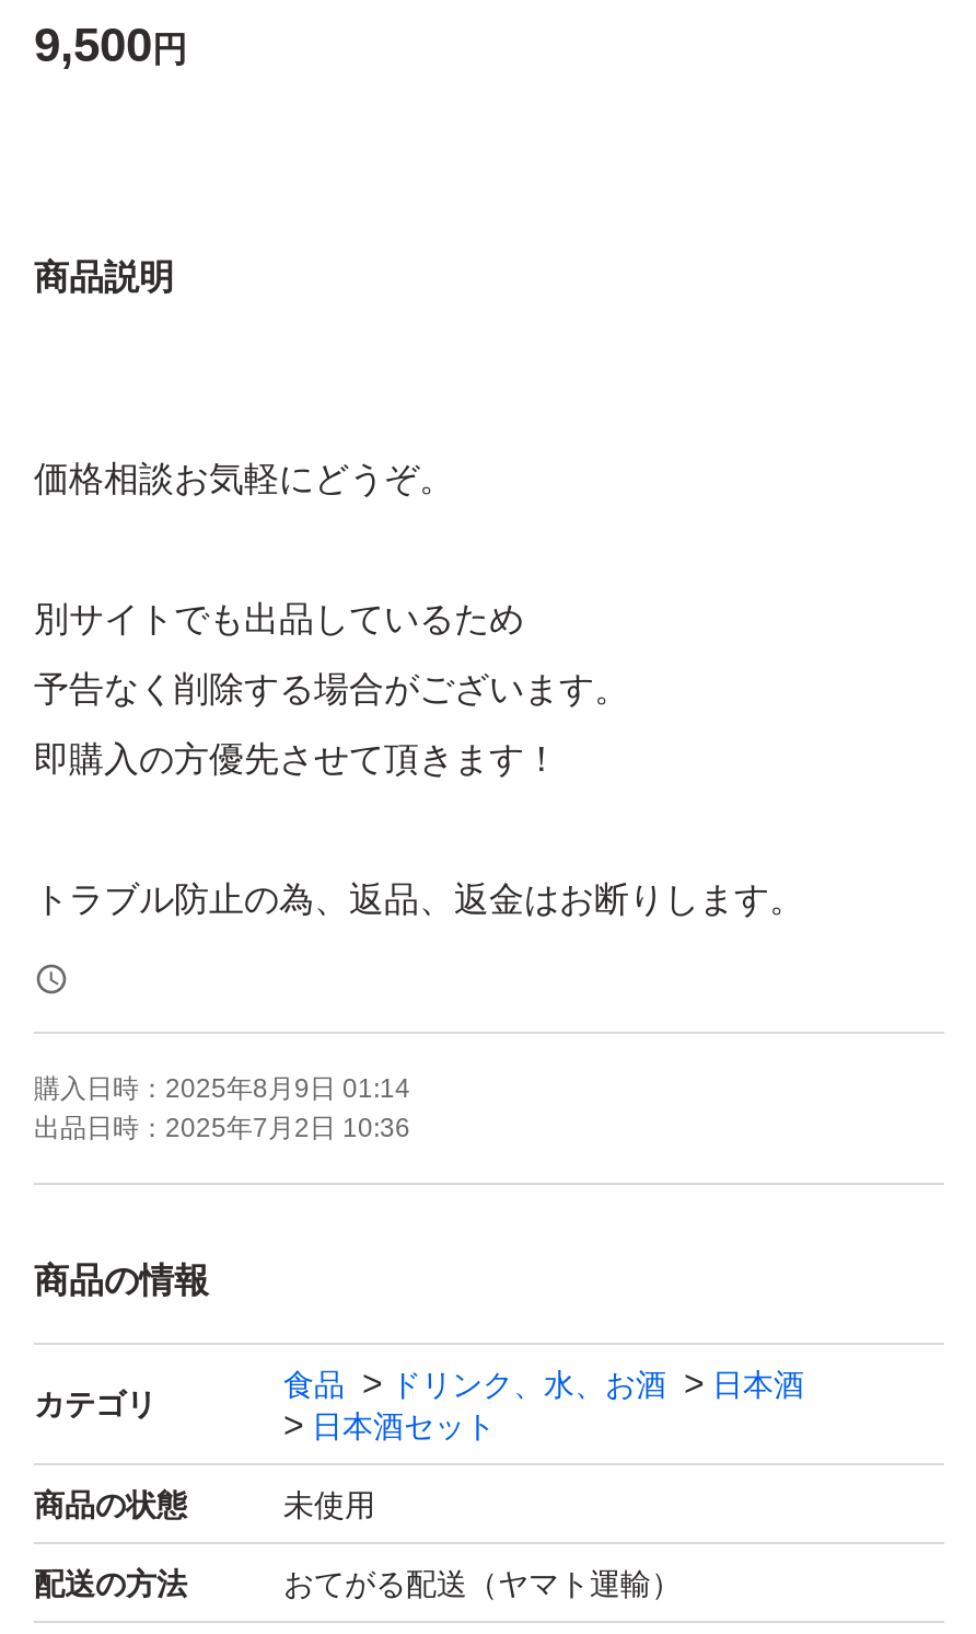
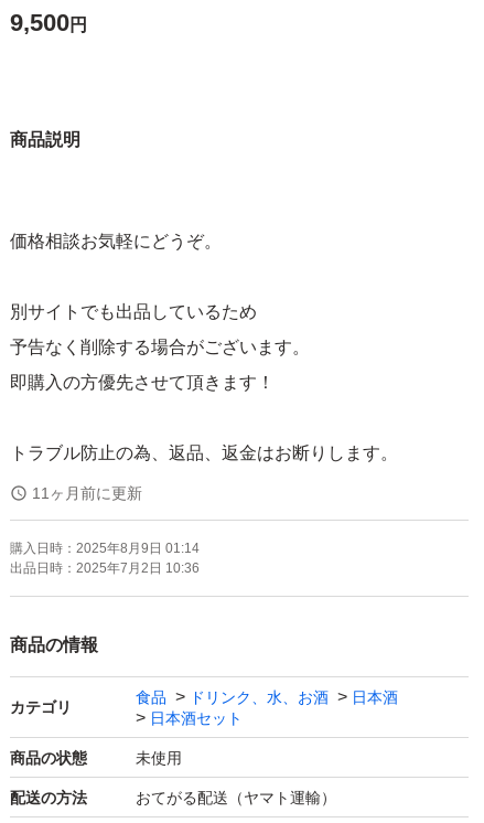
none -> [32,485,142,502] 11ヶ月前に更新

